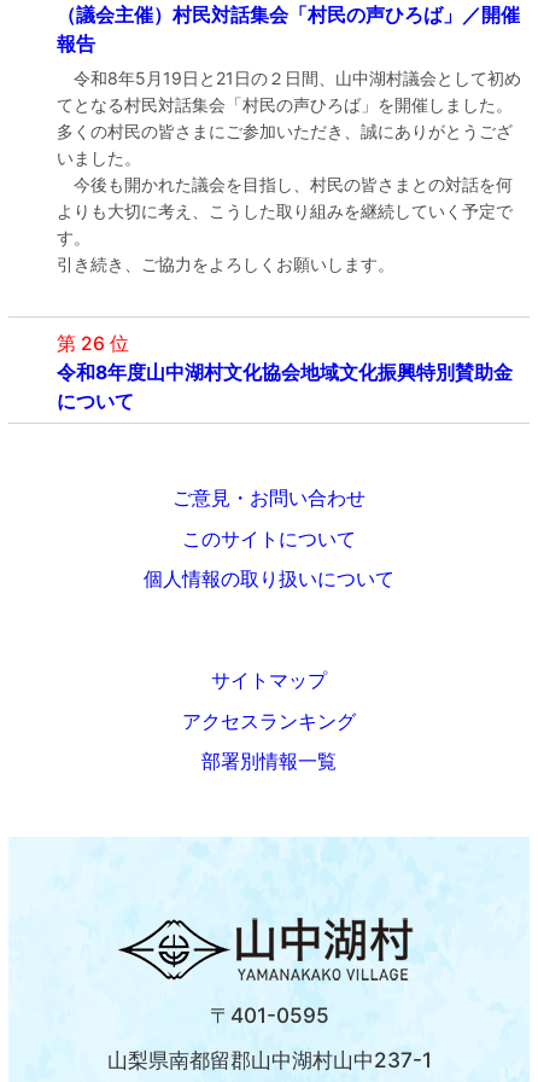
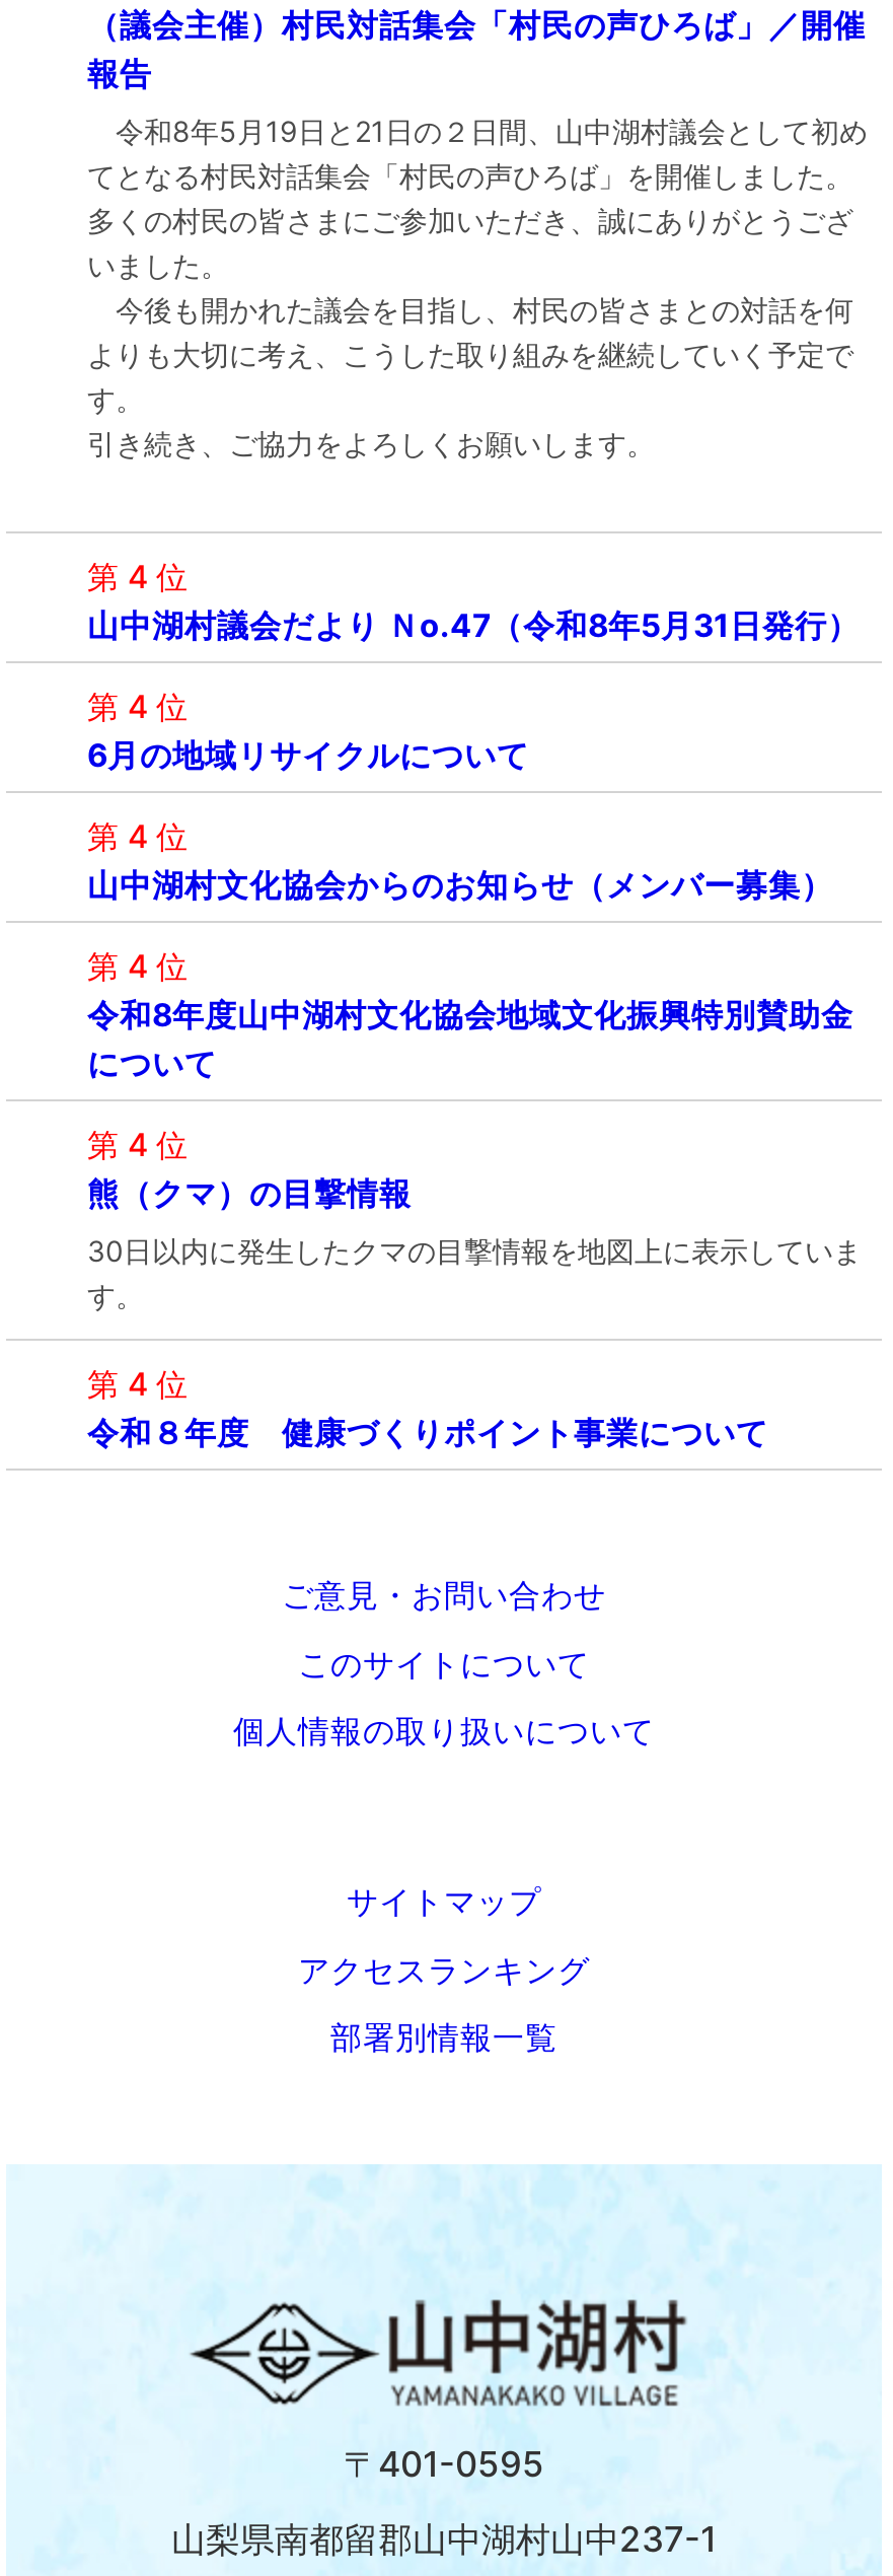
[57,332,129,355] 第 26 位 -> [87,558,860,986] 第 4 位 | 山中湖村議会だより Ｎo.47（令和8年5月31日発行） | 第 4 位 | 6月の地域リサイクルについて | 第 4 位 | 山中湖村文化協会からのお知らせ（メンバー募集） | 第 4 位
none -> [87,1126,862,1453] 第 4 位 | 熊（クマ）の目撃情報 | 30日以内に発生したクマの目撃情報を地図上に表示していま | す。 | 第 4 位 | 令和８年度 健康づくりポイント事業について

